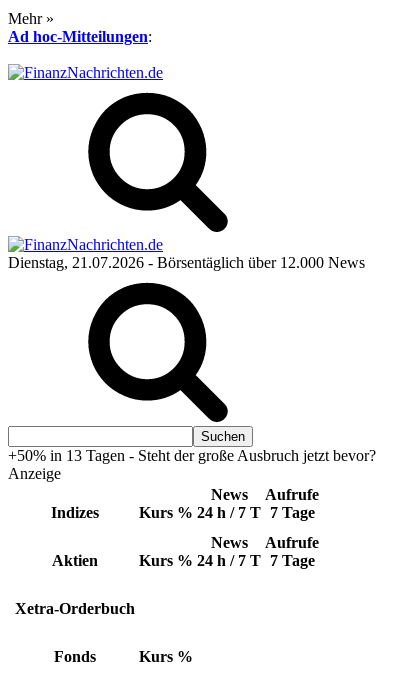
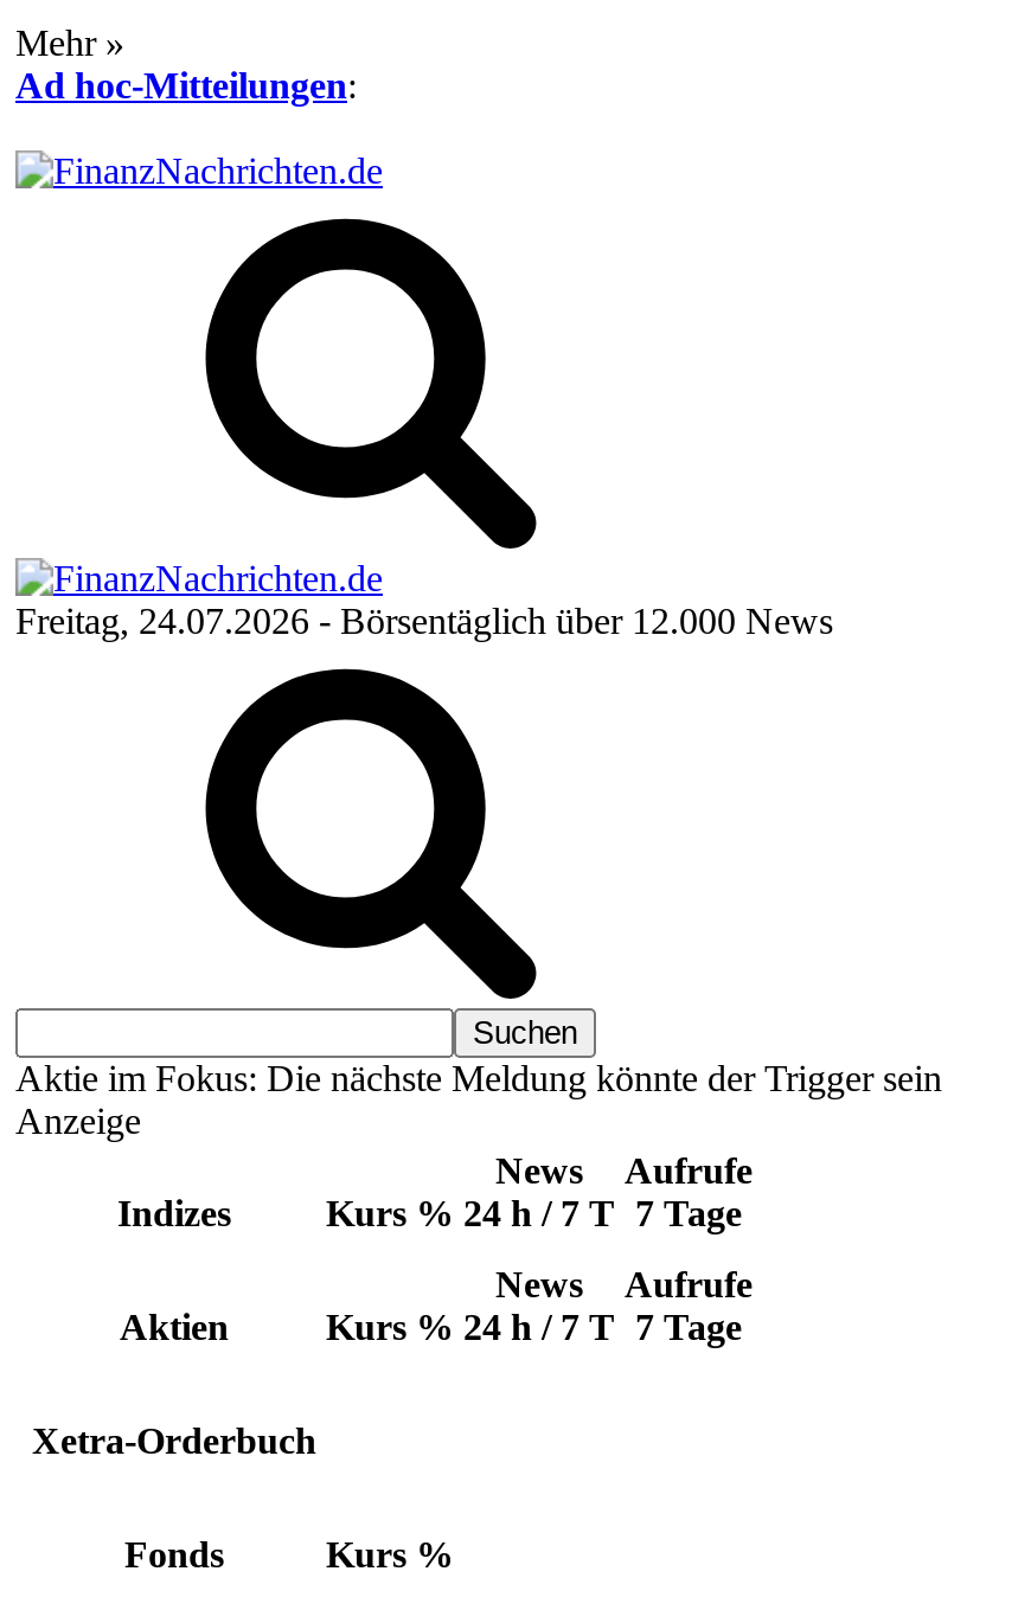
[8,254,365,271] Dienstag, 21.07.2026 - Börsentäglich über 12.000 News -> [15,601,833,641] Freitag, 24.07.2026 - Börsentäglich über 12.000 News
[8,447,376,464] +50% in 13 Tagen - Steht der große Ausbruch jetzt bevor? -> [15,1058,942,1098] Aktie im Fokus: Die nächste Meldung könnte der Trigger sein

